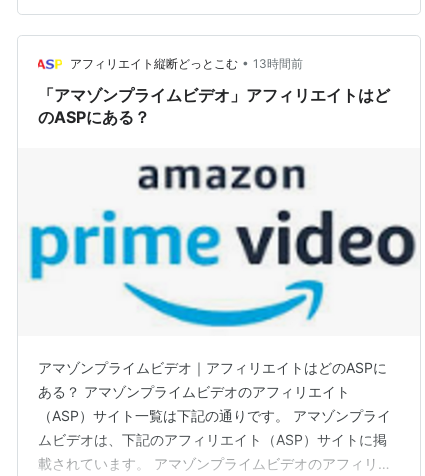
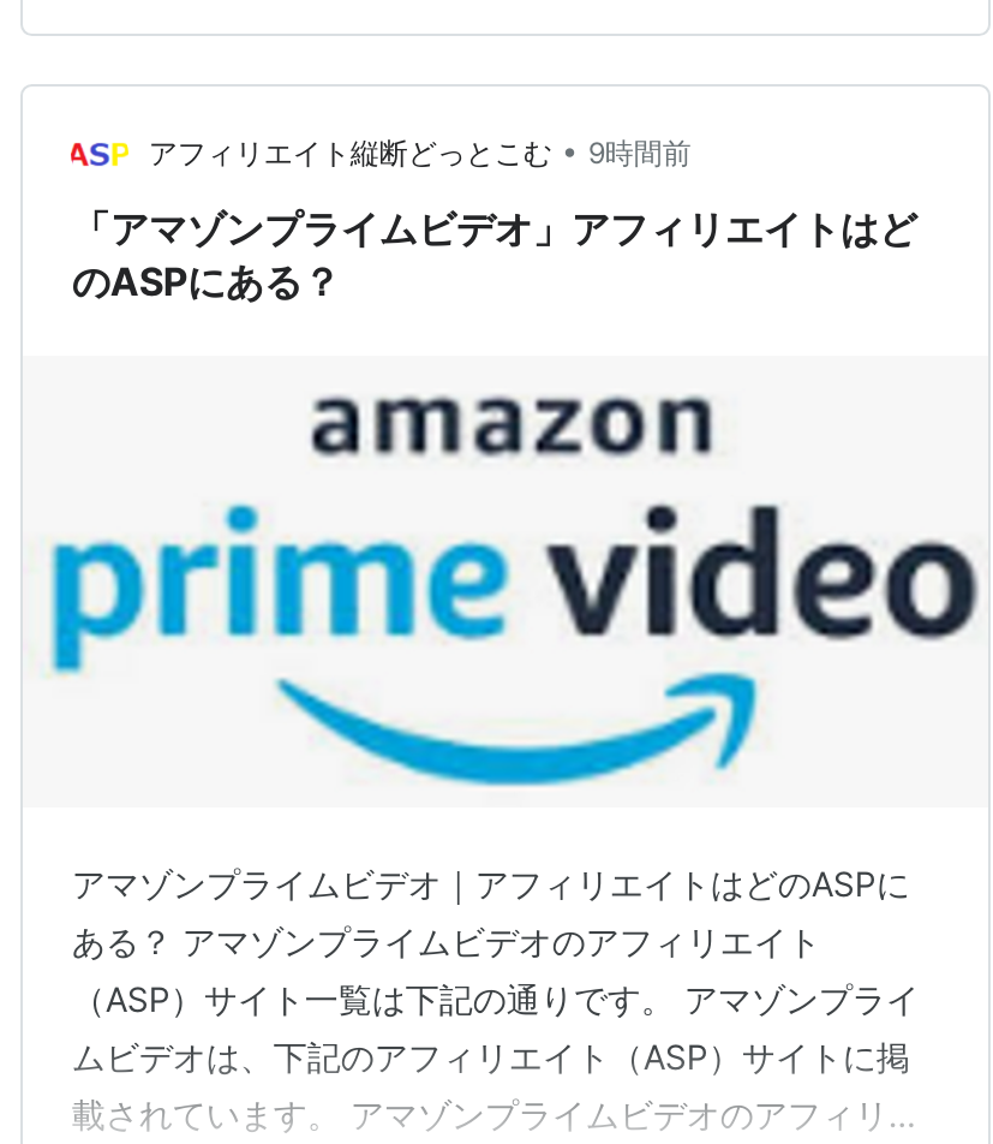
[70,55,303,71] アフィリエイト縦断どっとこむ • 13時間前 -> [149,133,691,171] アフィリエイト縦断どっとこむ • 9時間前

